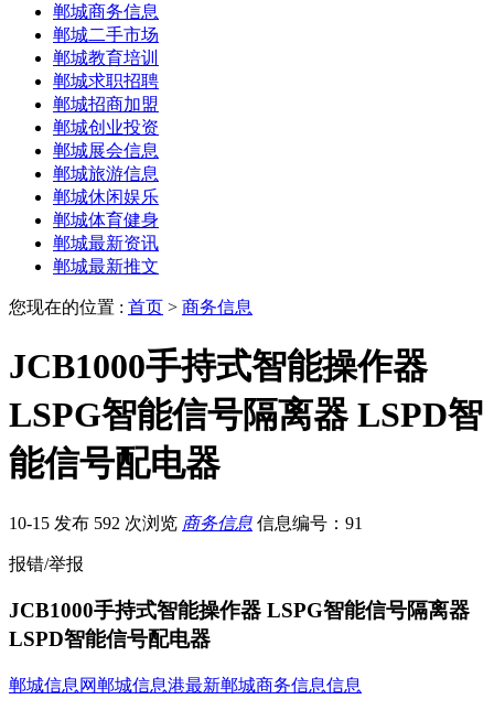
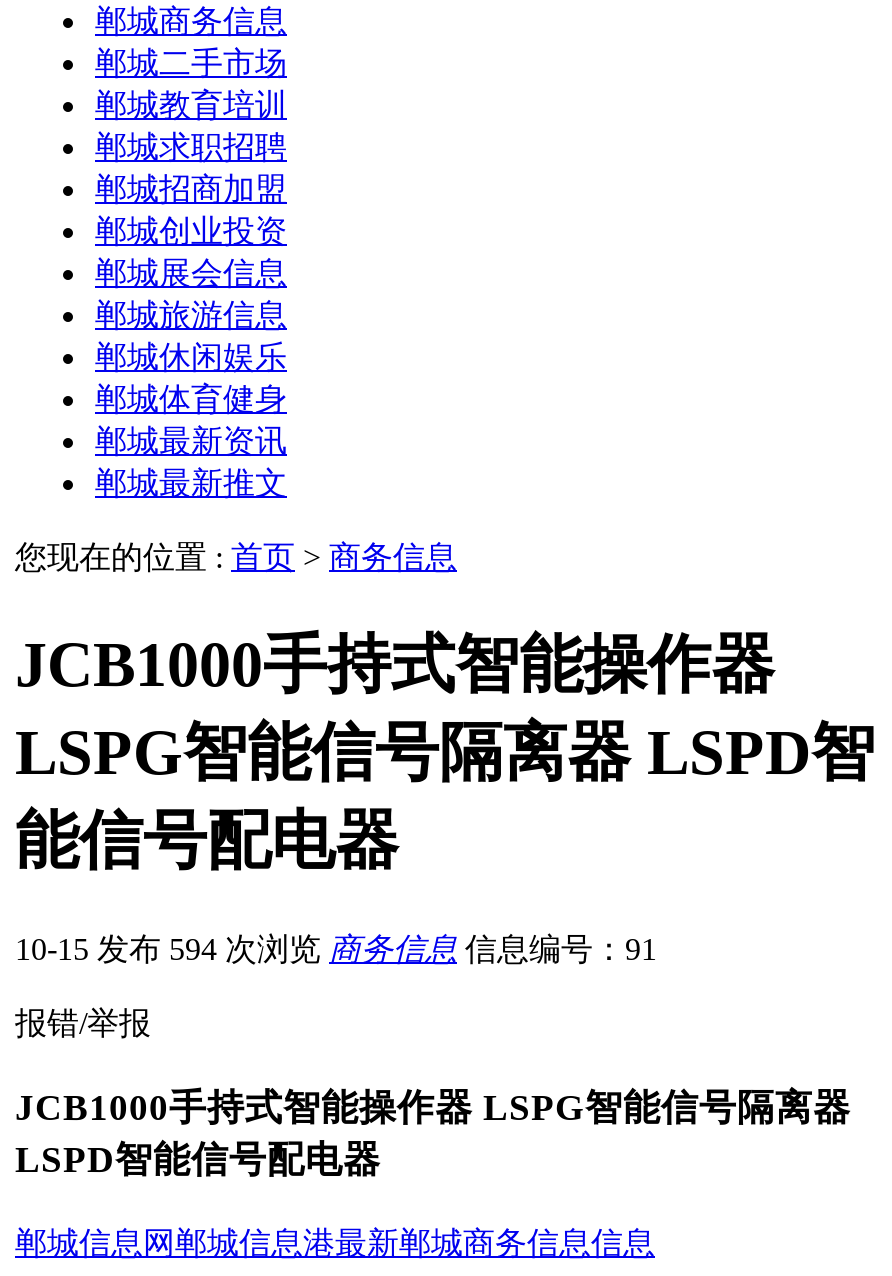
[9,513,363,532] 10-15 发布 592 次浏览 商务信息 信息编号：91 -> [15,931,657,965] 10-15 发布 594 次浏览 商务信息 信息编号：91

